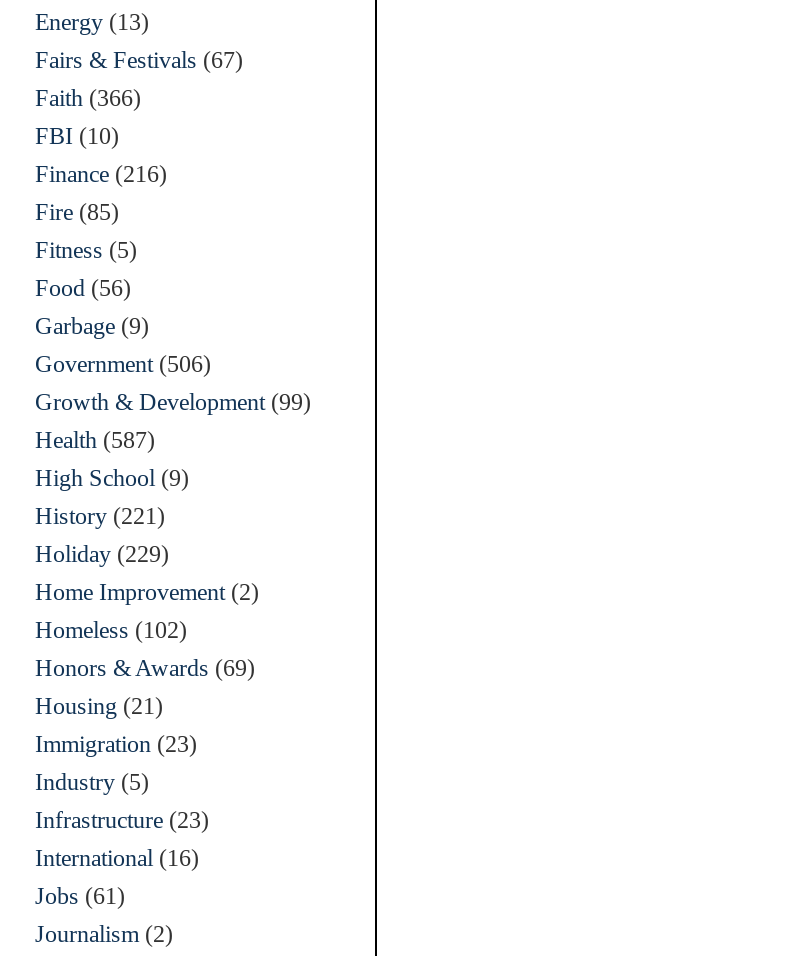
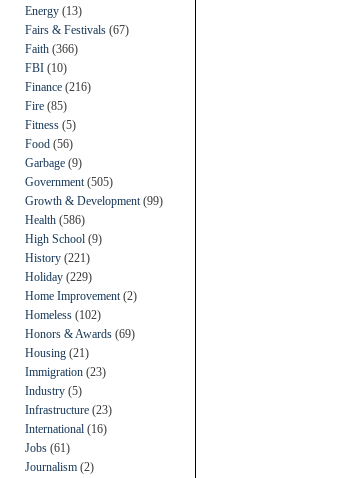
[35,350,211,378] Government (506) -> [25,175,113,189] Government (505)
[35,426,155,454] Health (587) -> [25,213,85,227] Health (586)

